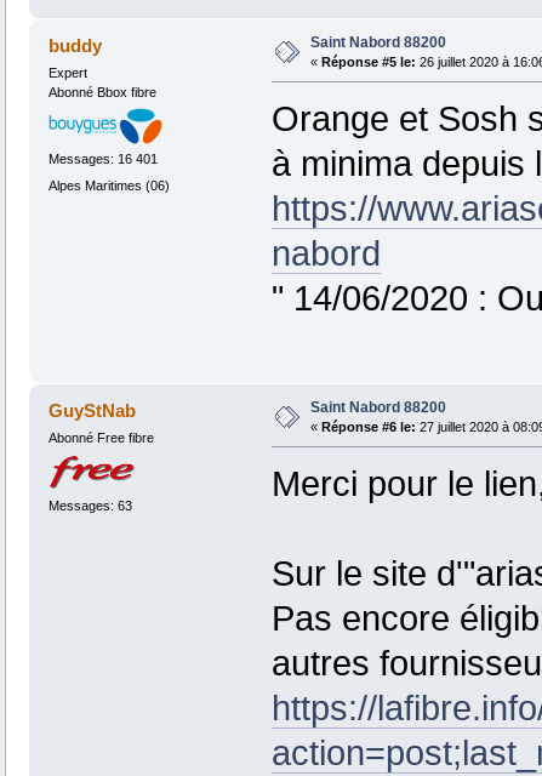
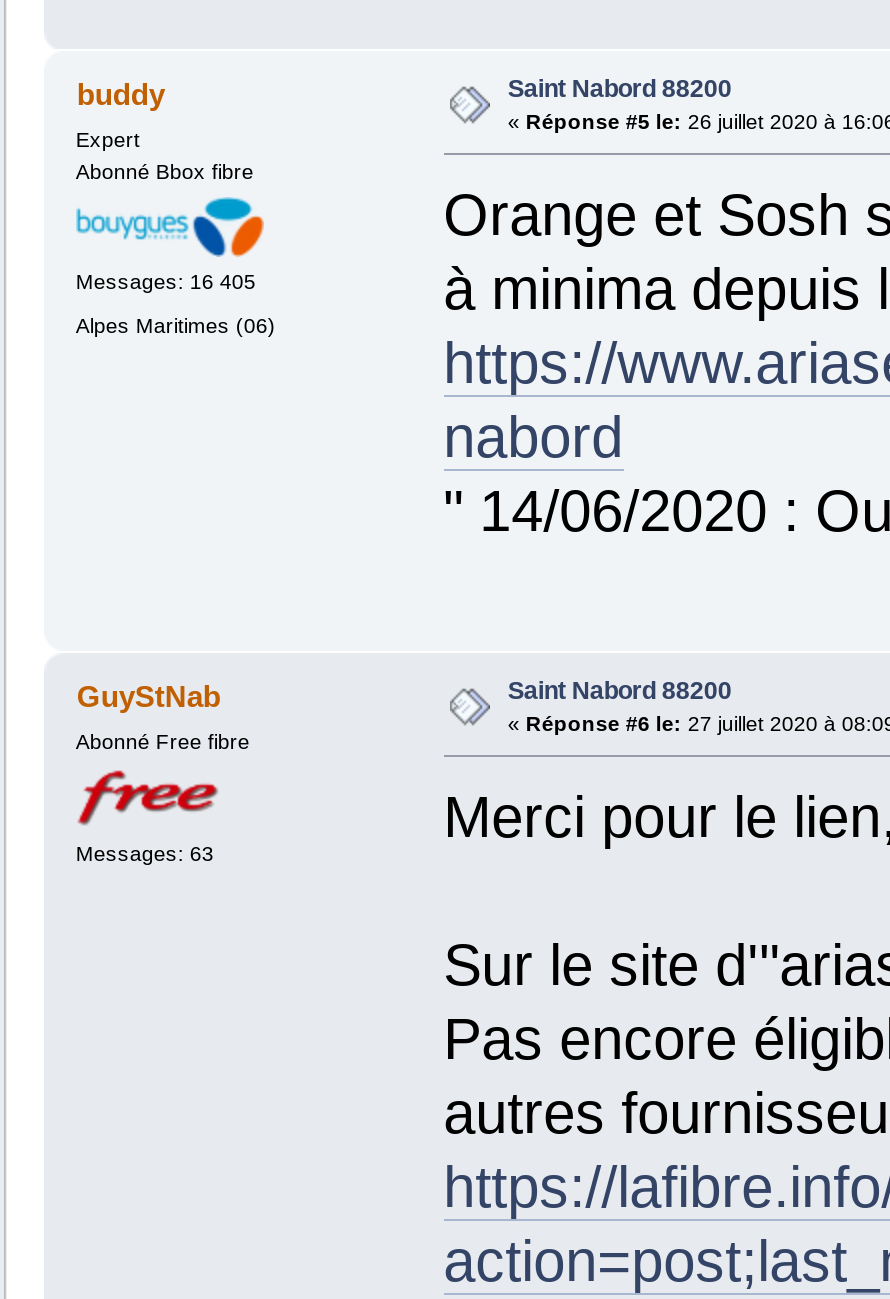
[48,152,157,167] Messages: 16 401 -> [76,270,256,294] Messages: 16 405

